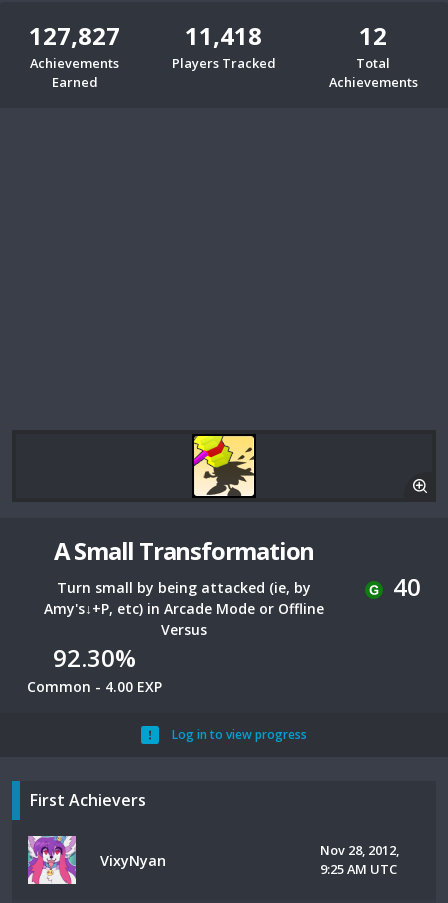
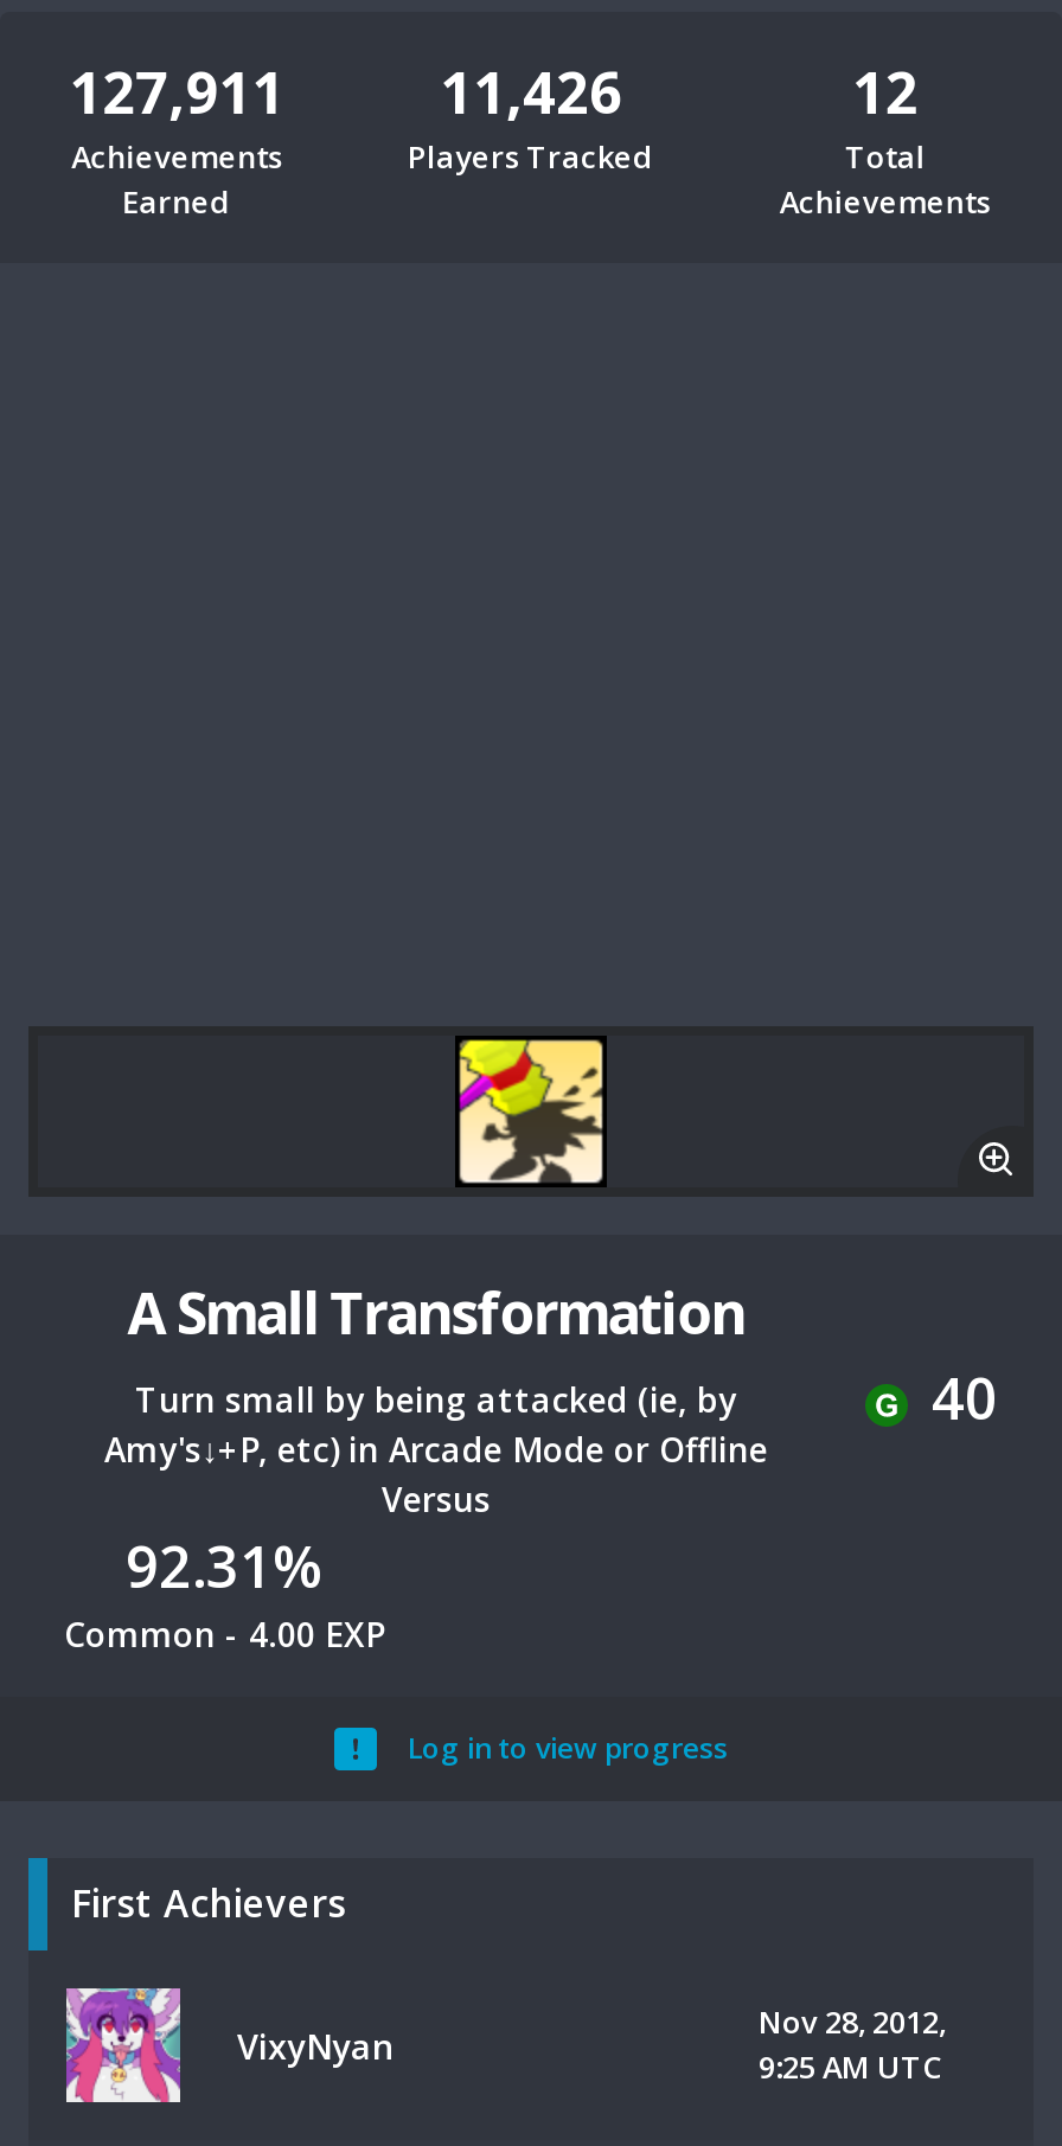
[29,19,120,52] 127,827 -> [69,52,285,130] 127,911
[185,19,262,52] 11,418 -> [440,52,622,130] 11,426
[53,641,136,674] 92.30% -> [126,1526,322,1604] 92.31%

